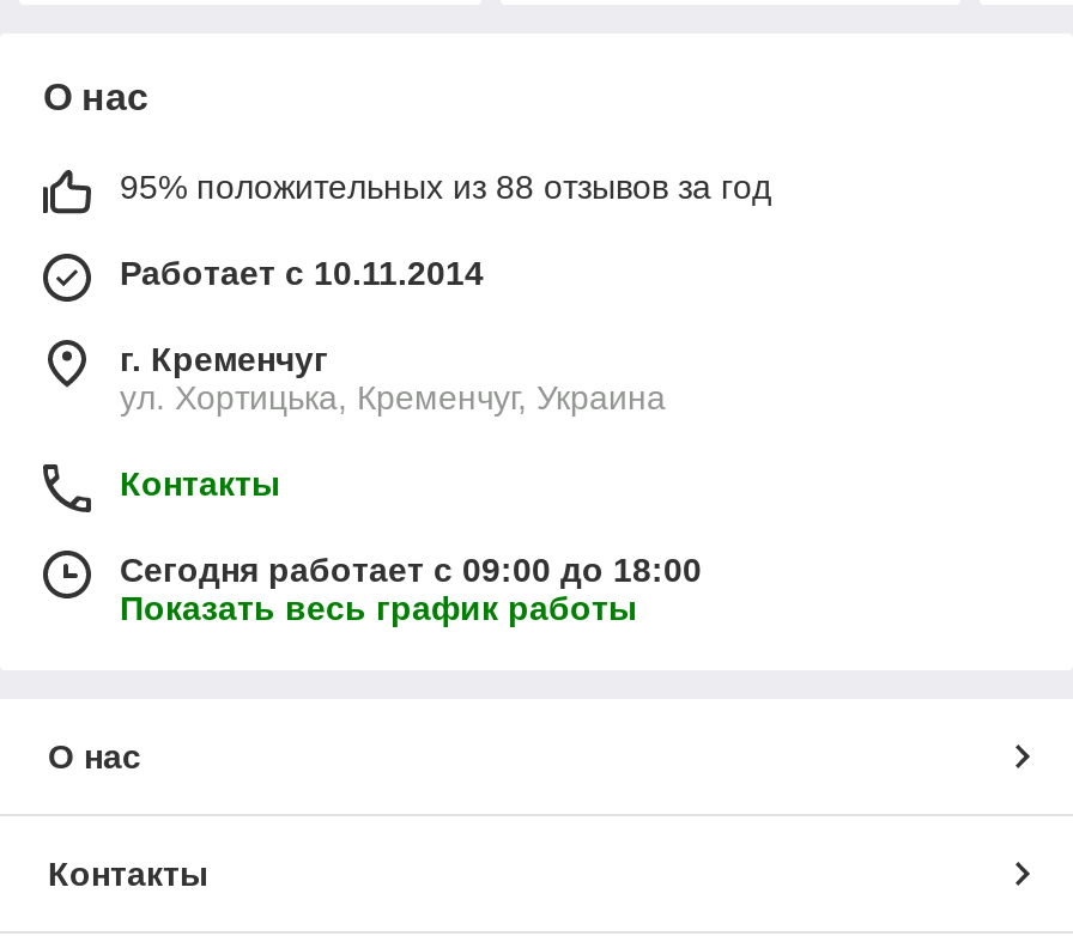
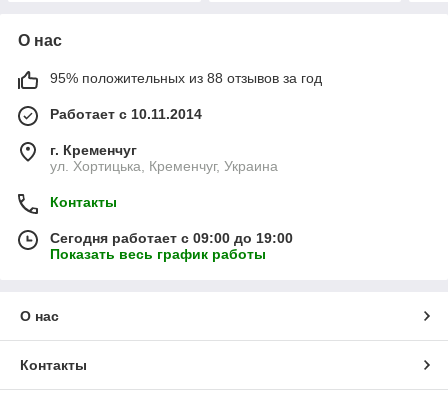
[120,550,702,588] Сегодня работает с 09:00 до 18:00 -> [50,230,293,246] Сегодня работает с 09:00 до 19:00

